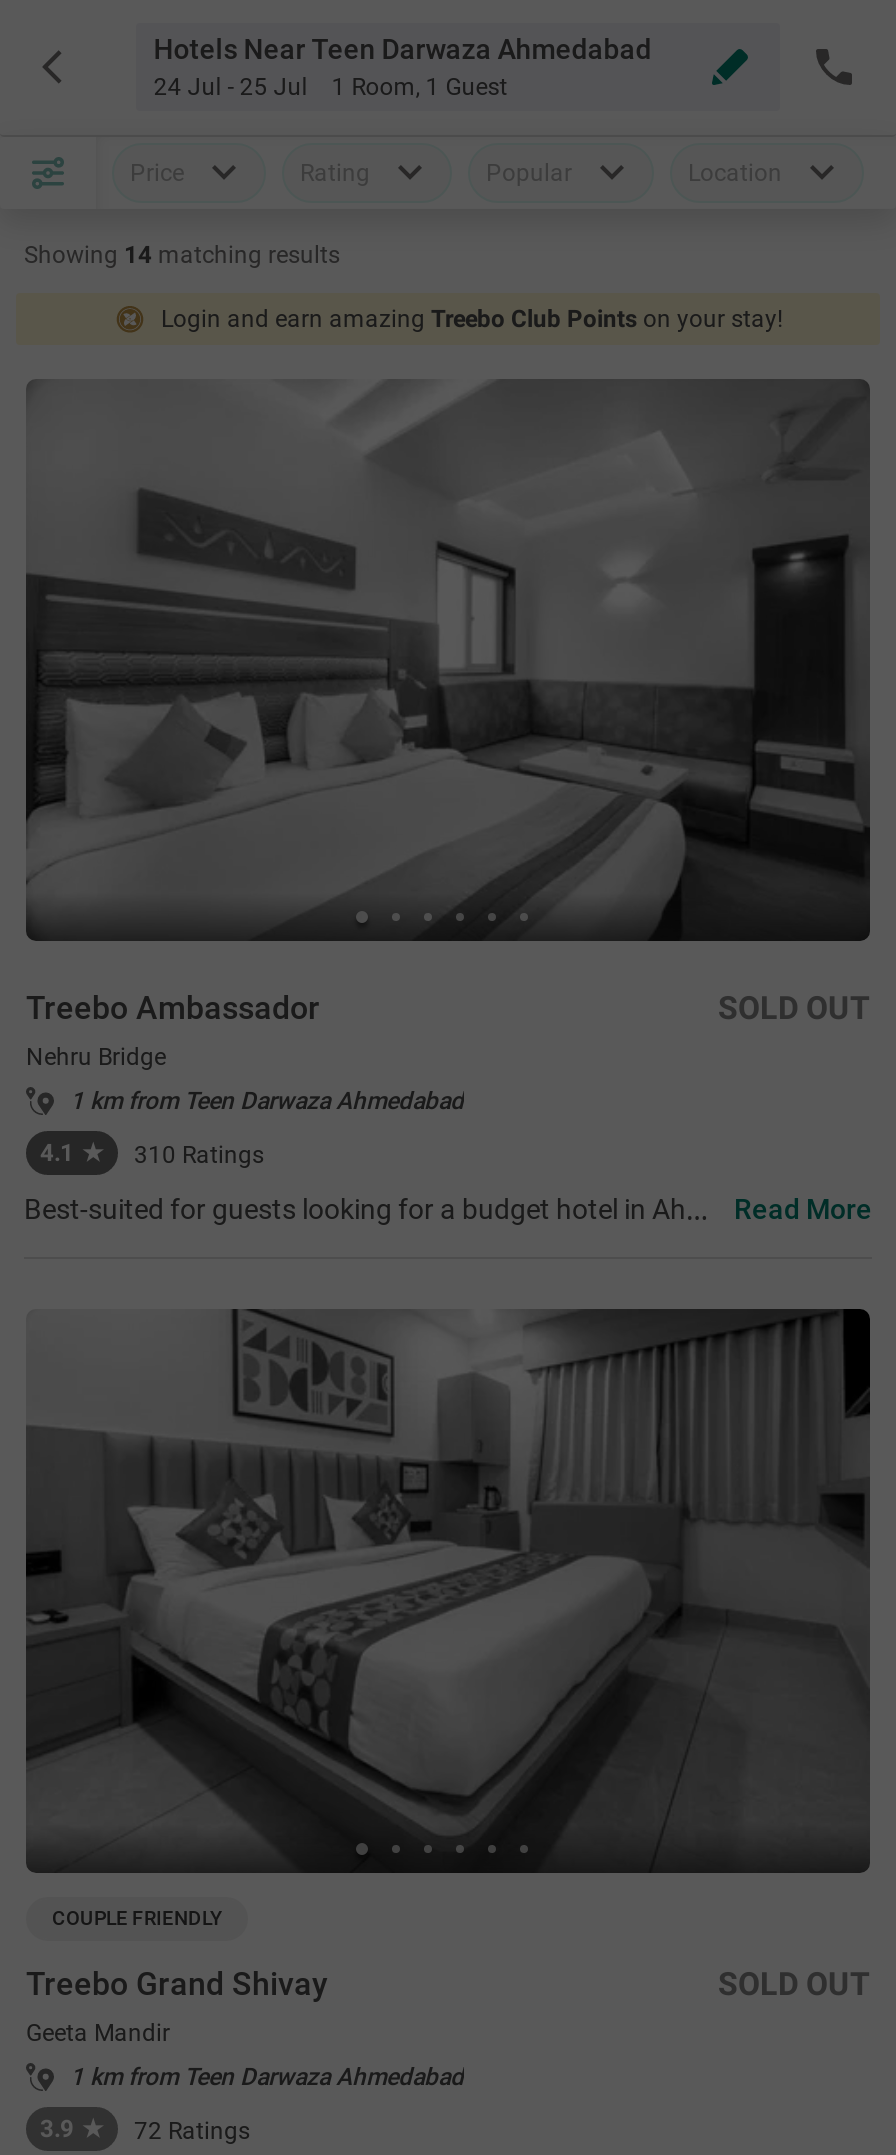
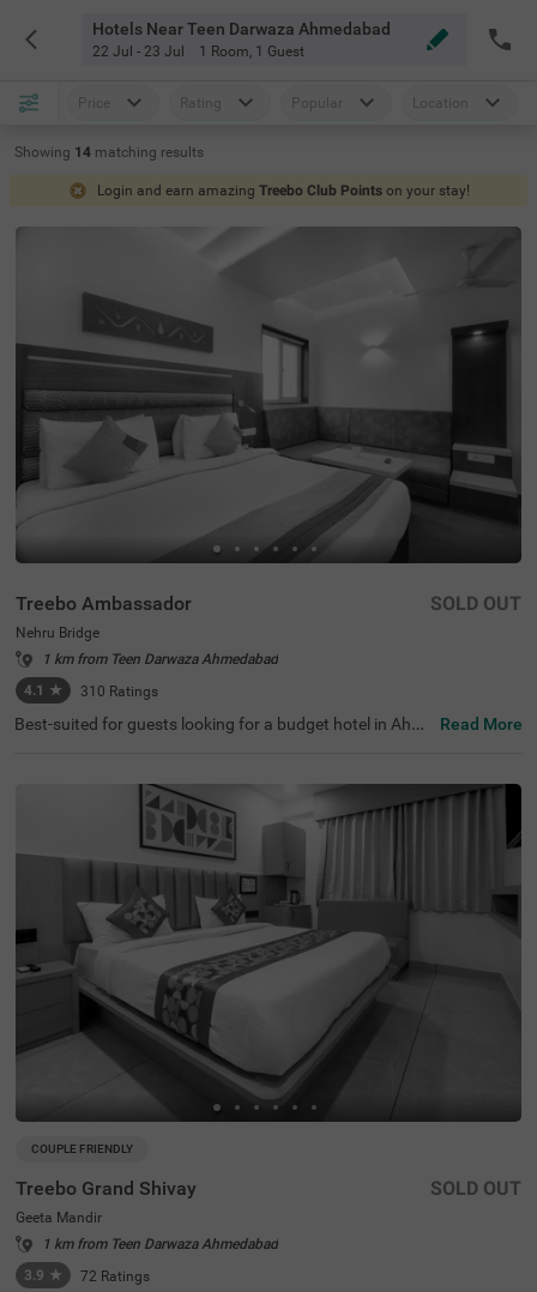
[154,73,508,101] 24 Jul - 25 Jul 1 Room, 1 Guest -> [92,43,304,60] 22 Jul - 23 Jul 1 Room, 1 Guest

